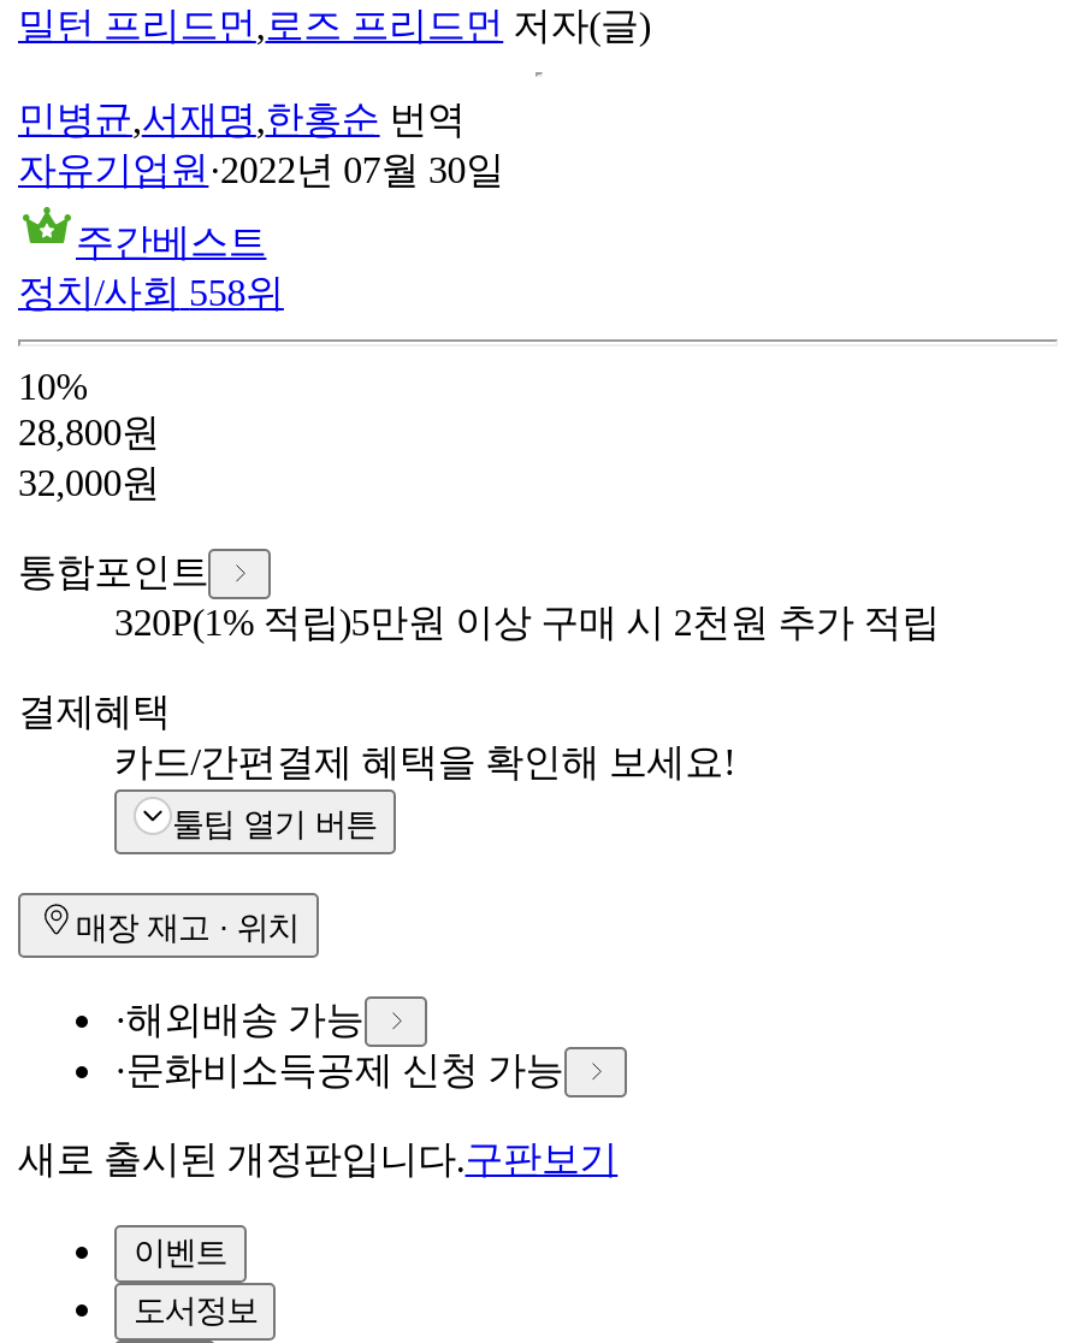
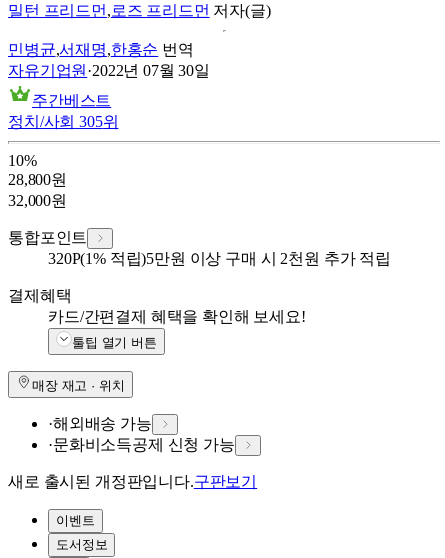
[18,271,284,312] 정치/사회 558위 -> [8,113,118,130] 정치/사회 305위

